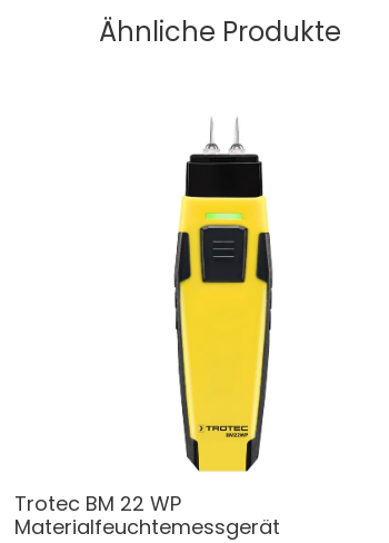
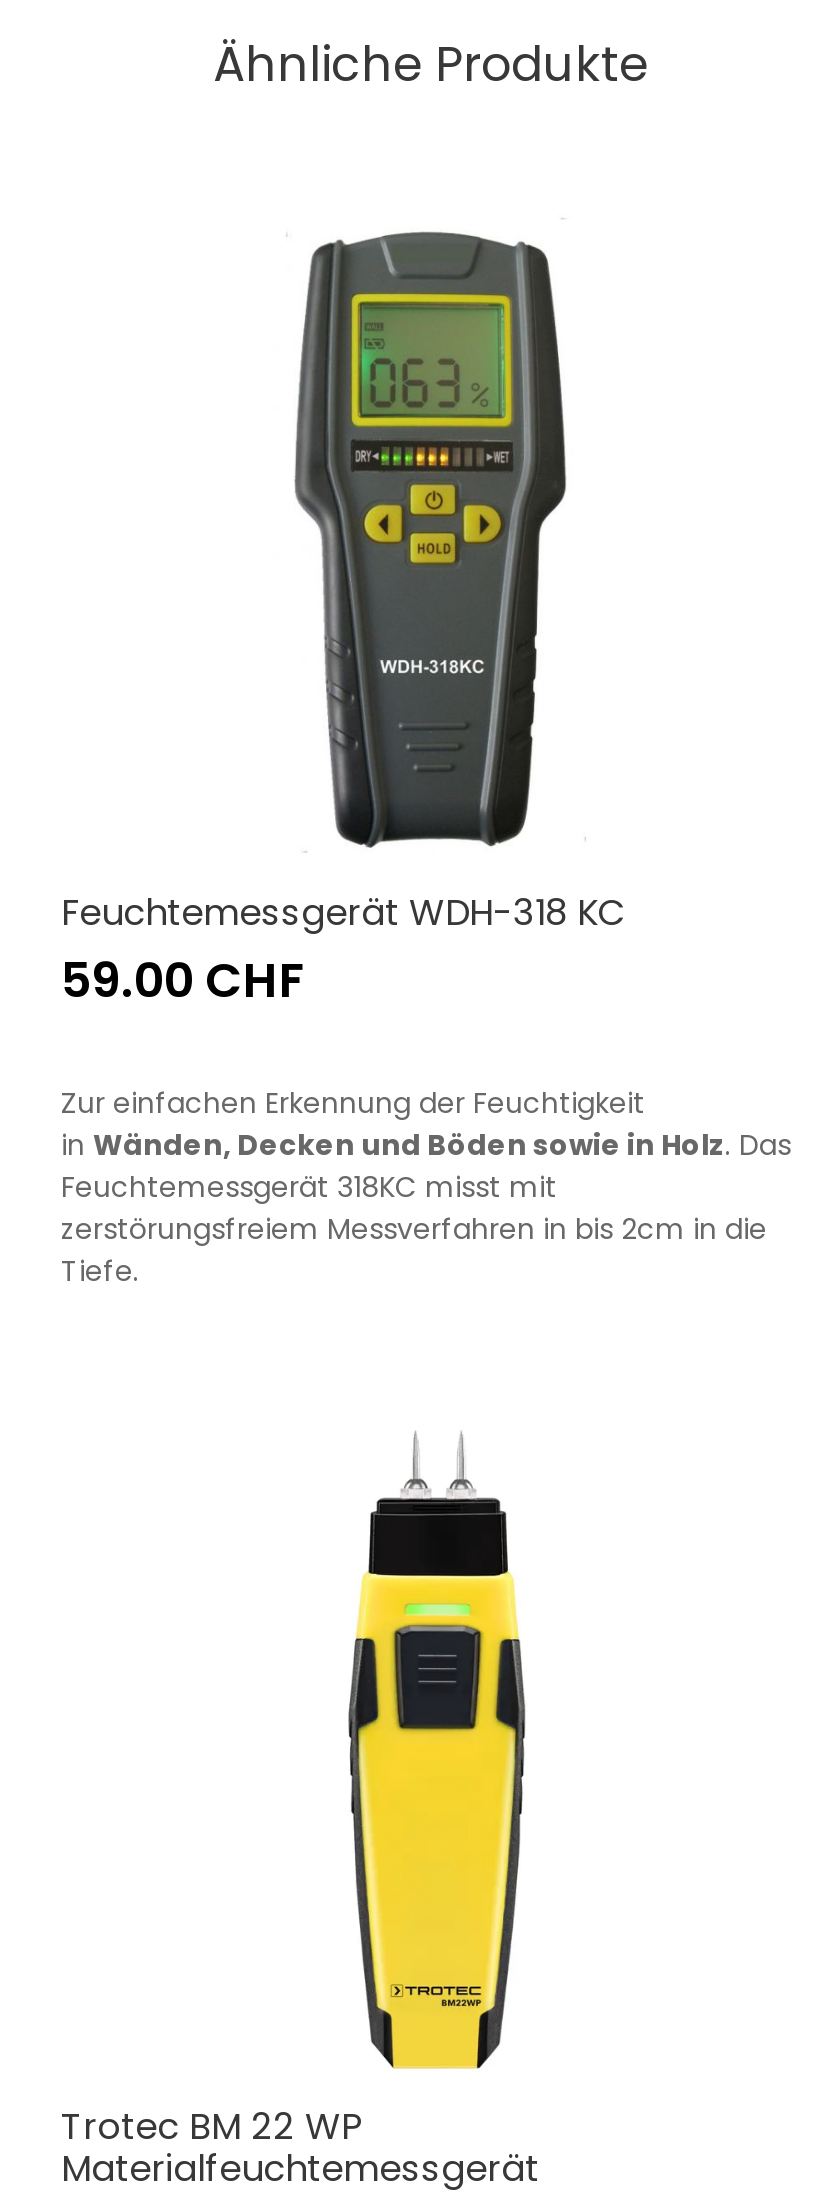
none -> [61,229,791,1291] [image] | Feuchtemessgerät WDH-318 KC | 59.00 CHF | Zur einfachen Erkennung der Feuchtigkeit | in Wänden, Decken und Böden sowie in Holz. Das | Feuchtemessgerät 318KC misst mit | zerstörungsfreiem Messverfahren in bis 2cm in die | Tiefe.

